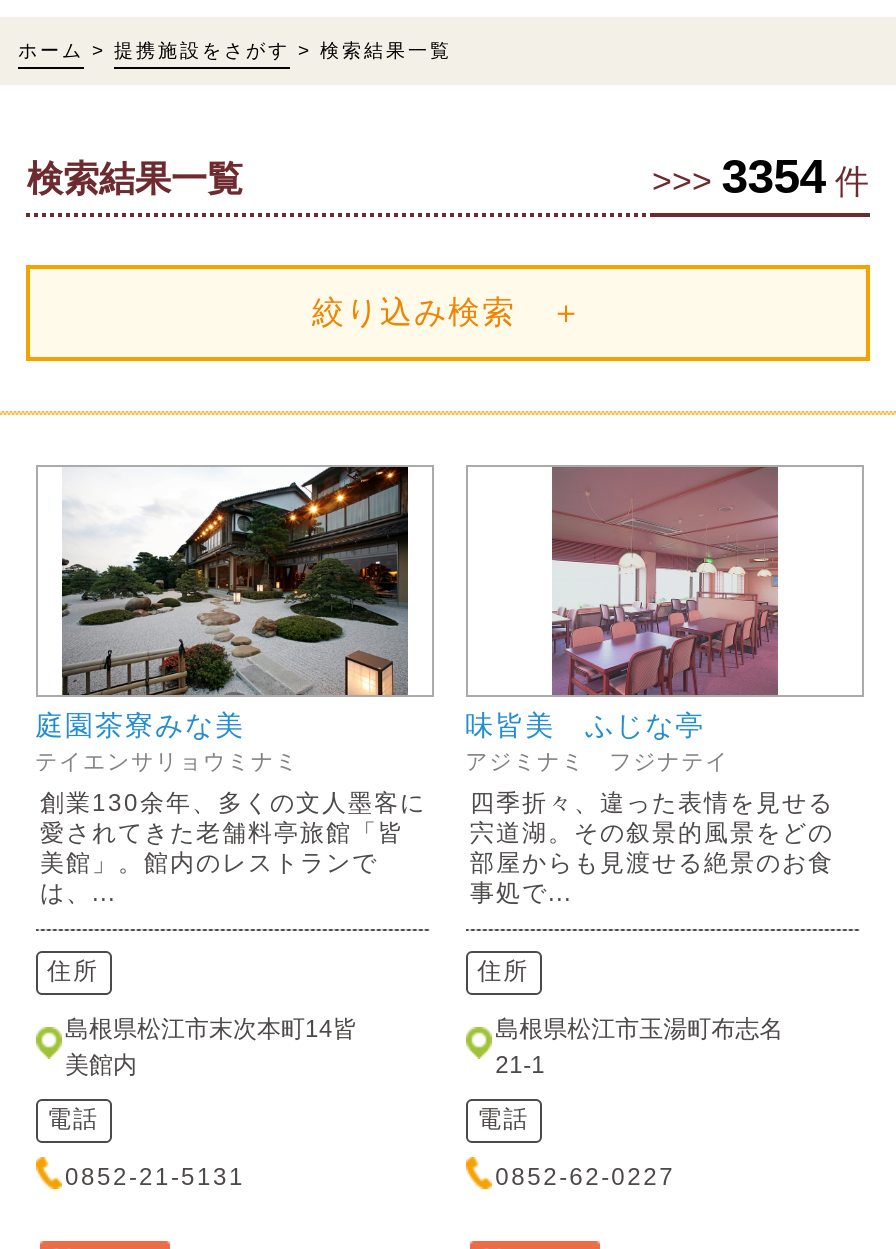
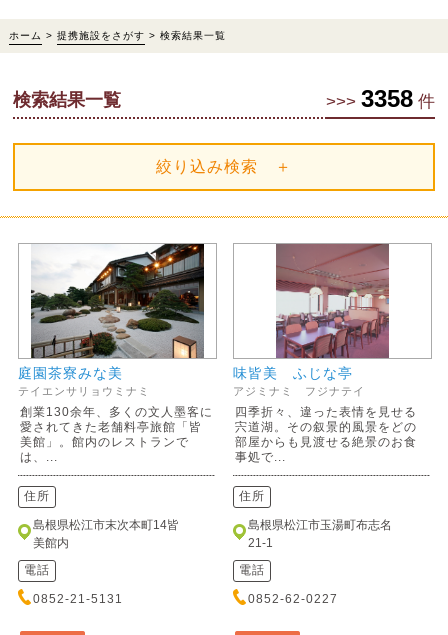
[652,149,869,203] >>> 3354 件 -> [326,85,434,112] >>> 3358 件

